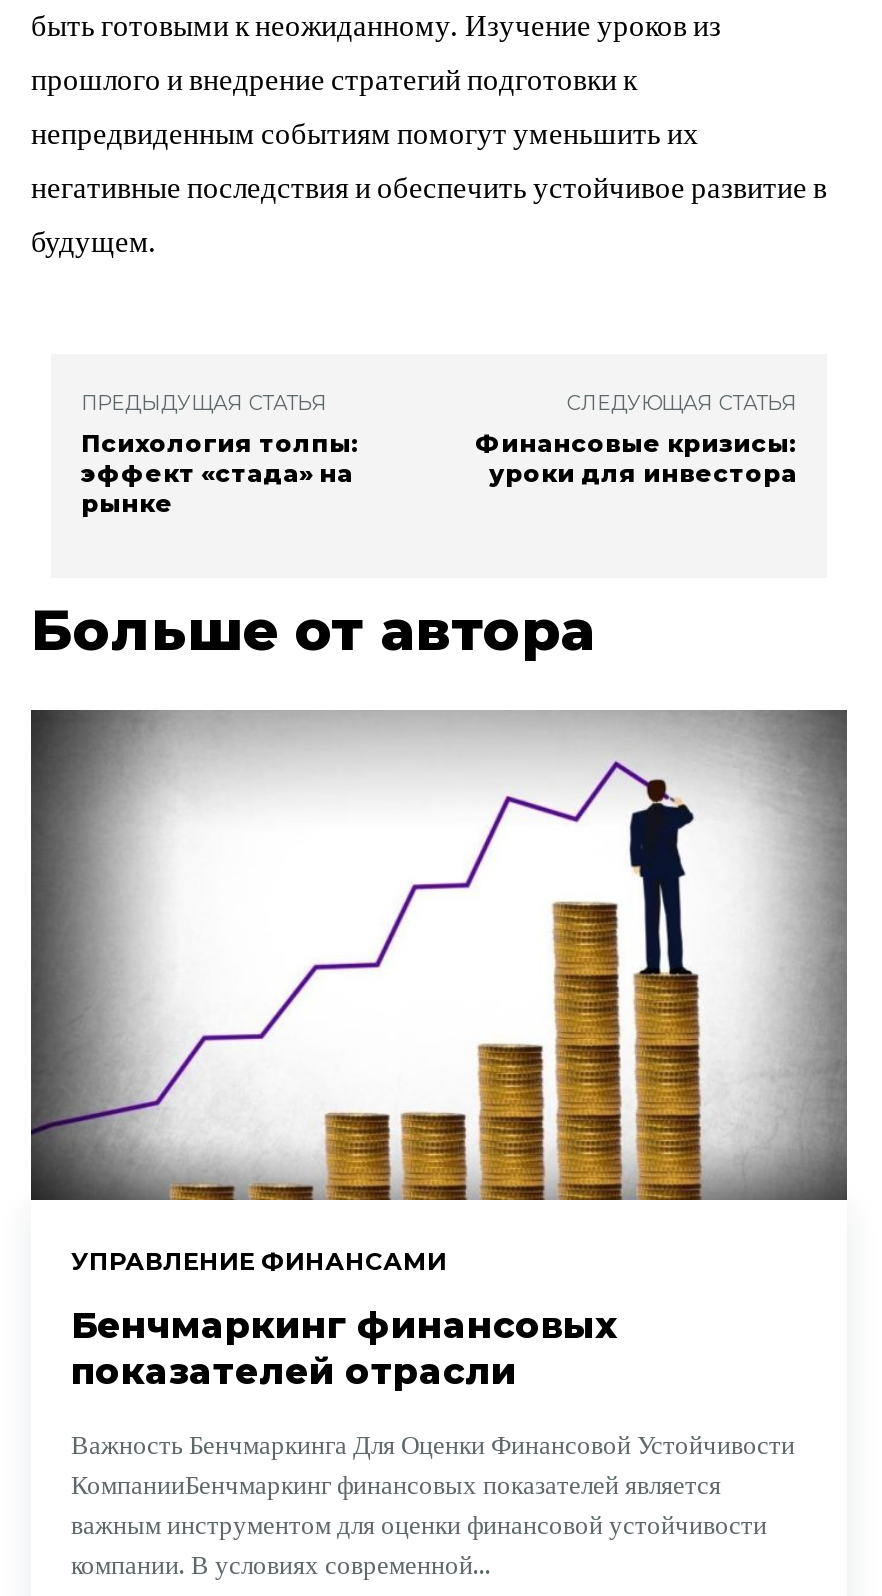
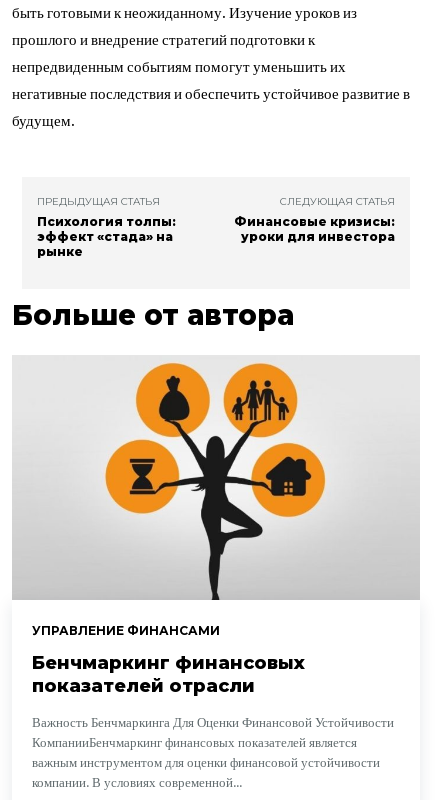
[29,708,849,1202] [image] -> [12,355,420,601] [image]

